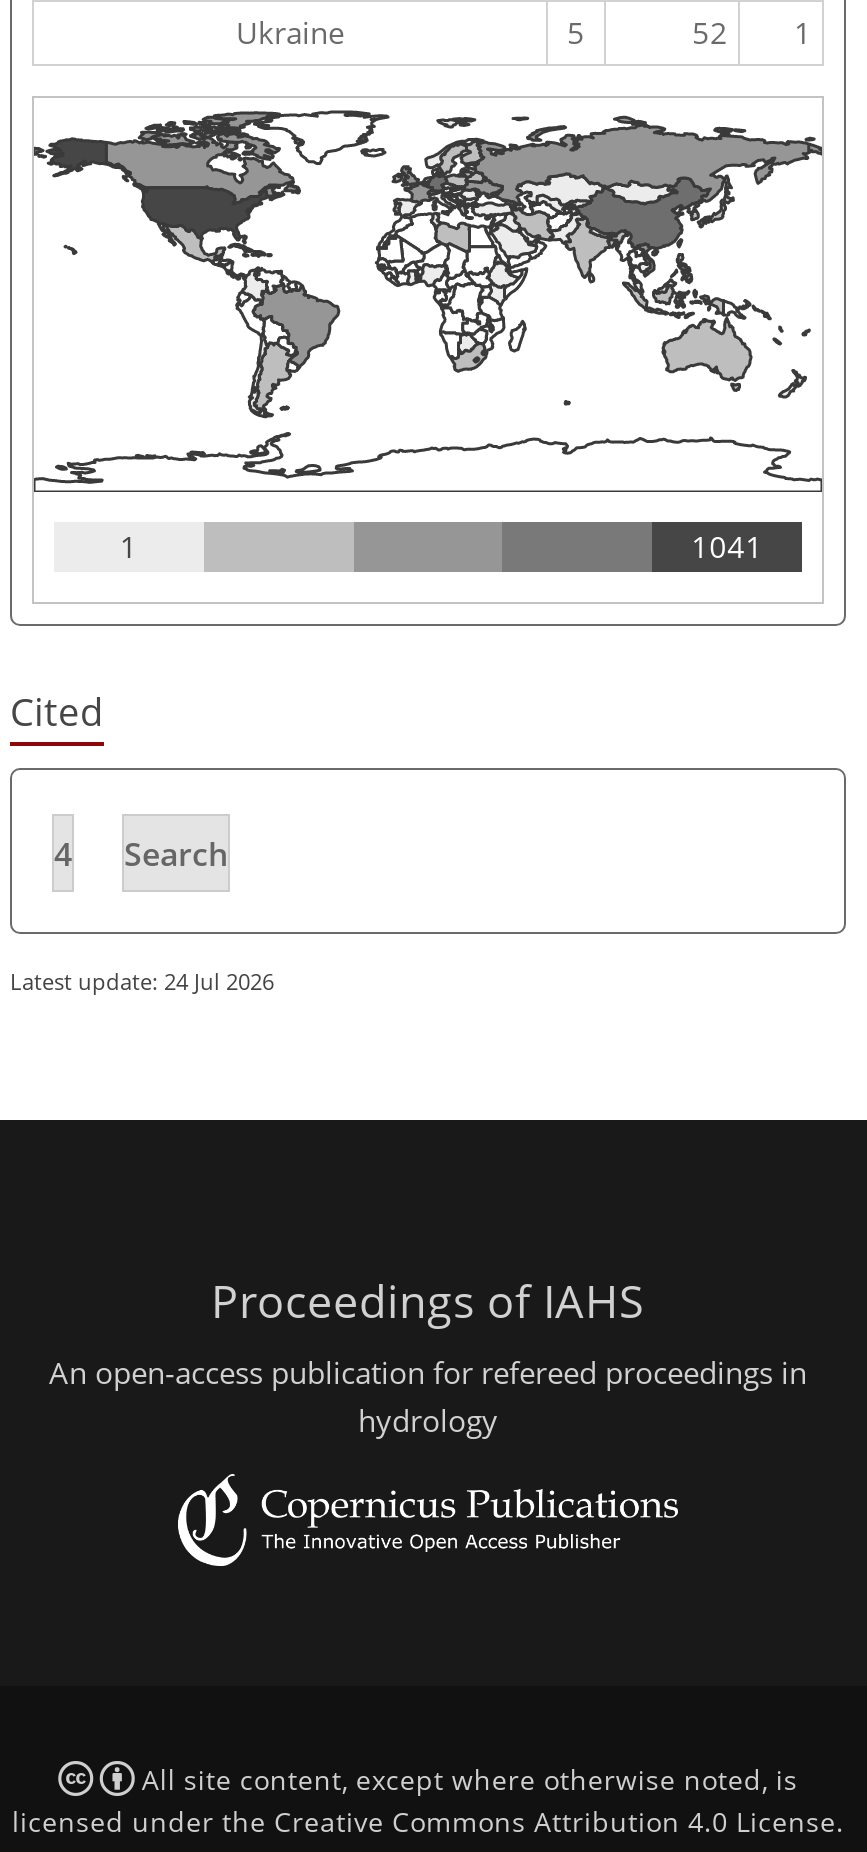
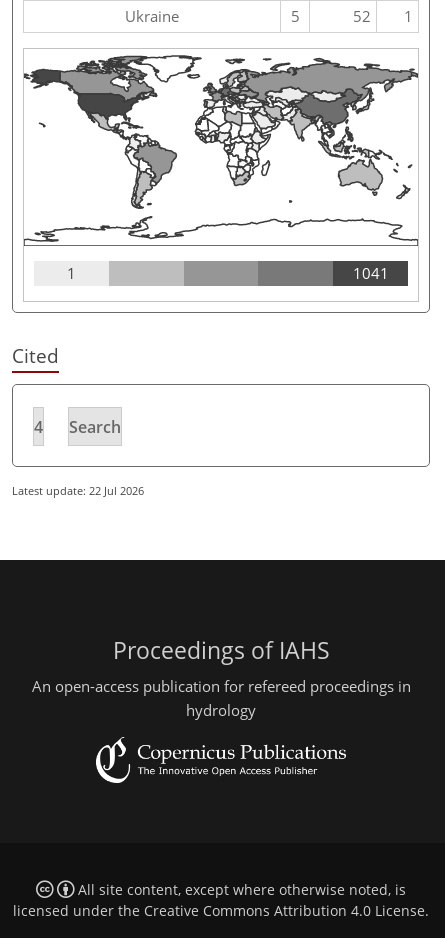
[10,966,274,996] Latest update: 24 Jul 2026 -> [12,483,144,498] Latest update: 22 Jul 2026

